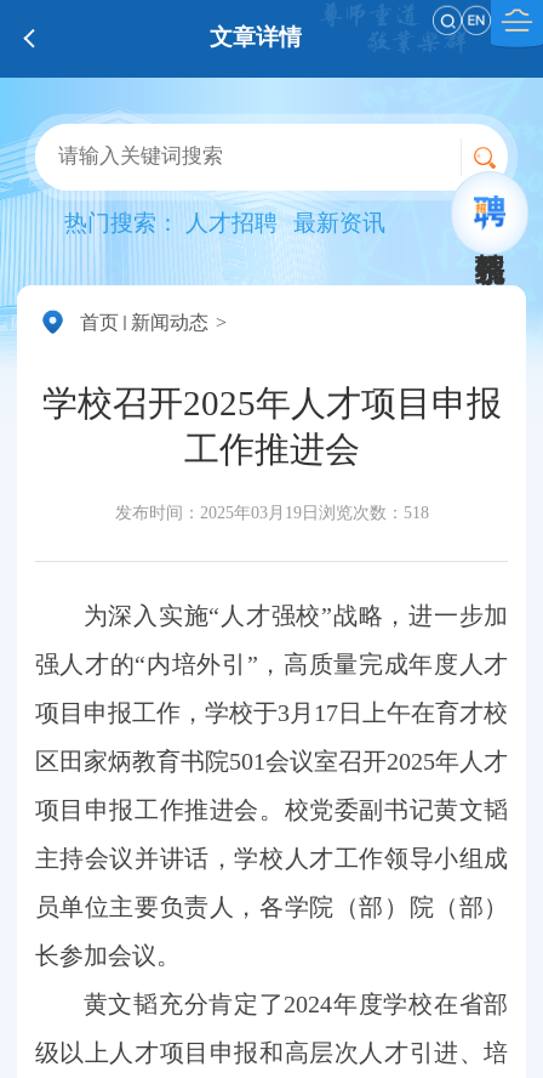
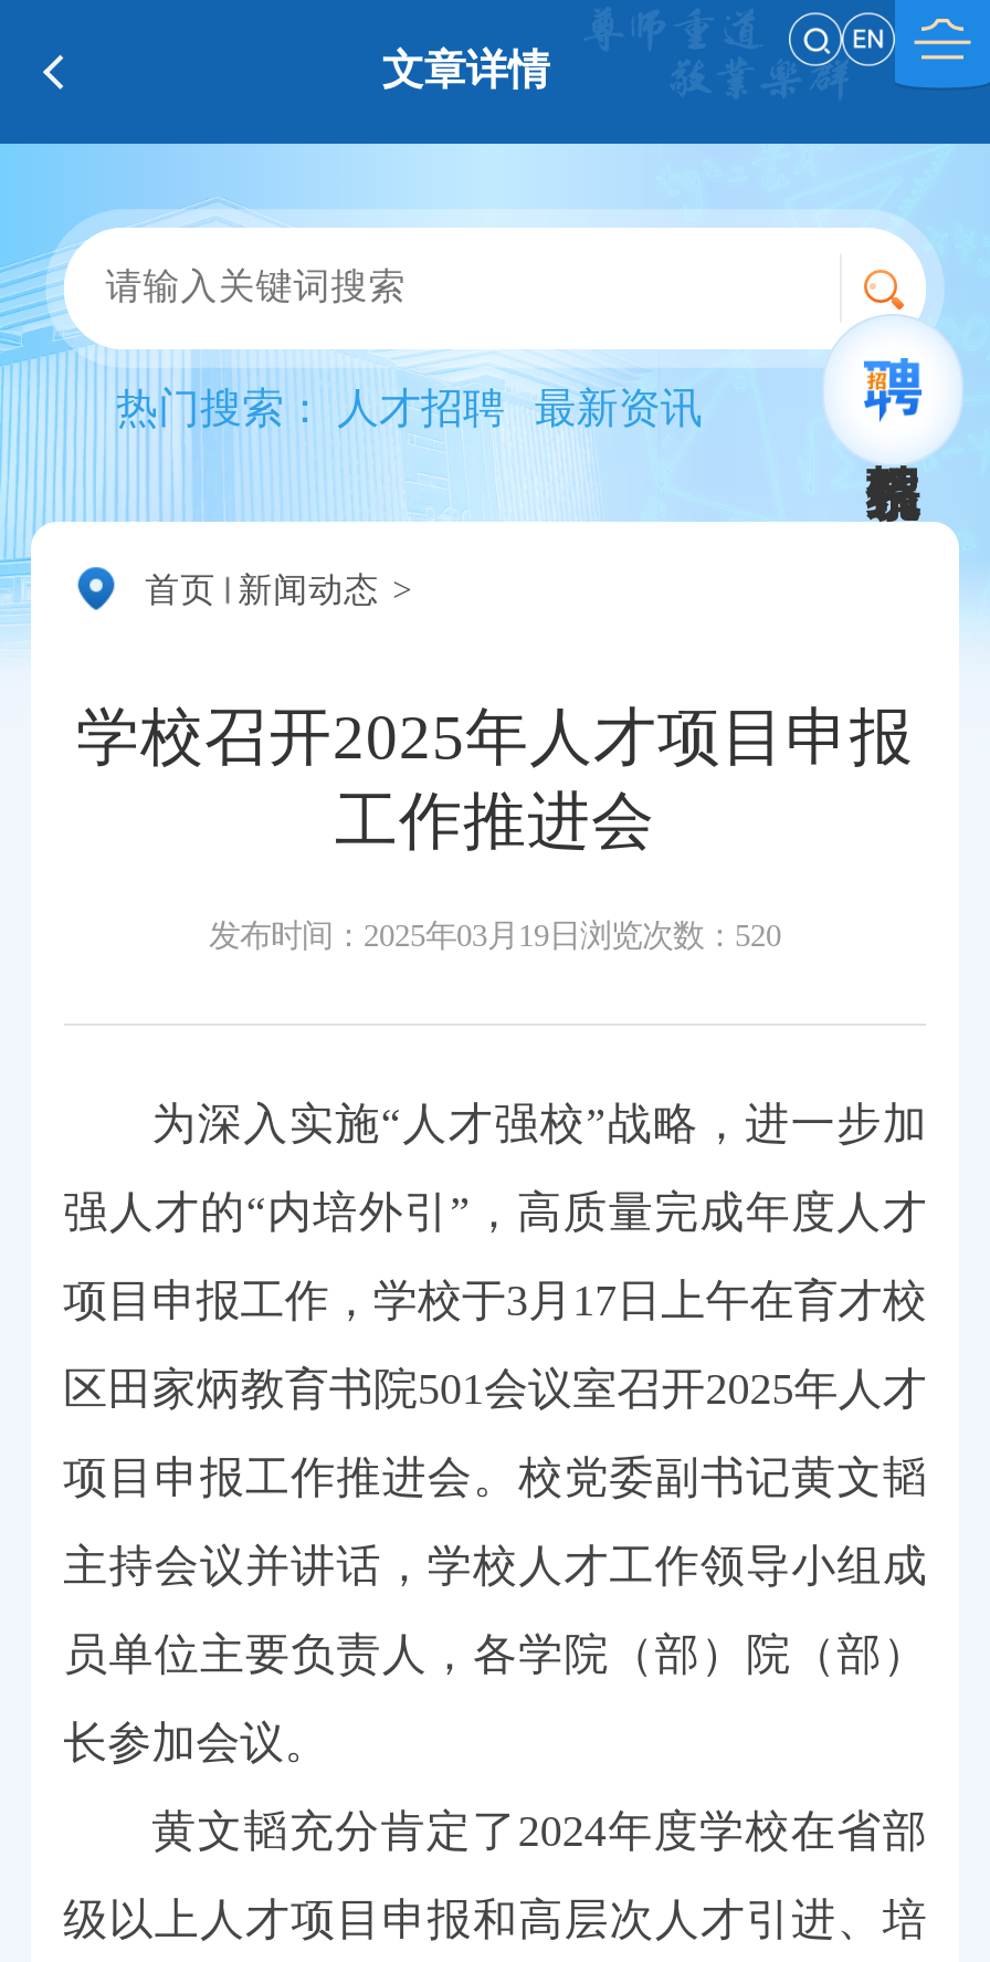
[115,502,428,522] 发布时间：2025年03月19日浏览次数：518 -> [209,917,781,953] 发布时间：2025年03月19日浏览次数：520

